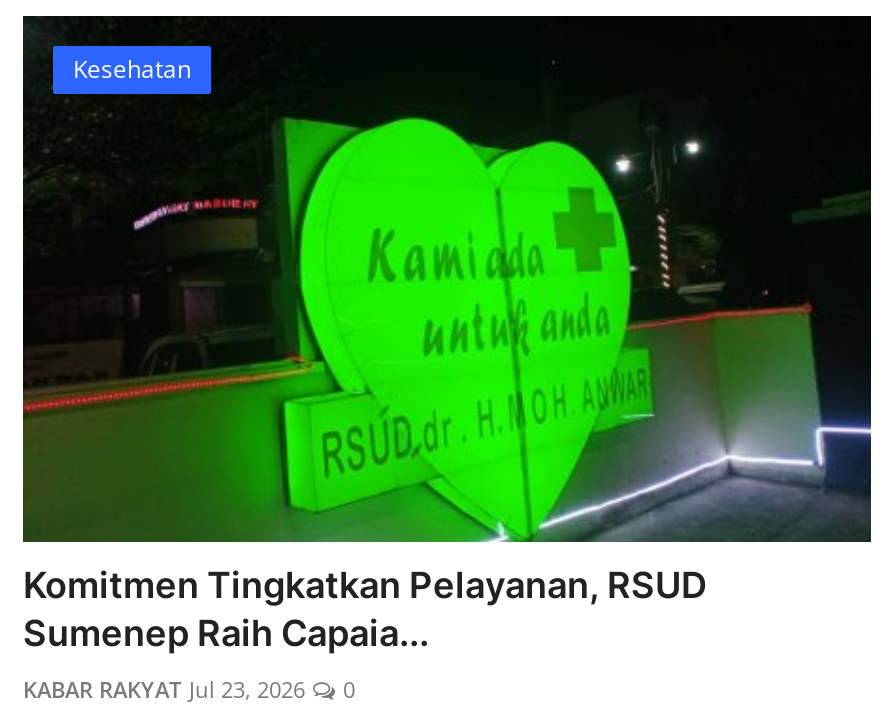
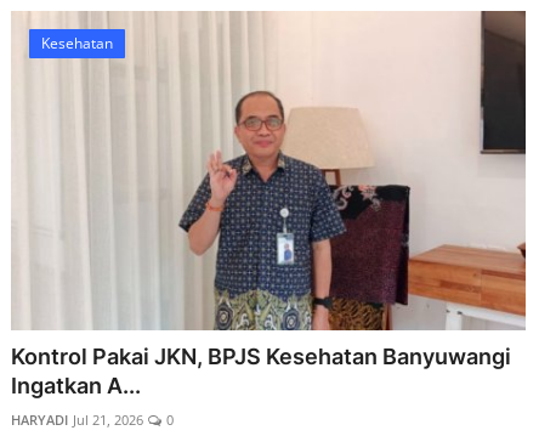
[21,14,873,653] [image] | Komitmen Tingkatkan Pelayanan, RSUD | Sumenep Raih Capaia... -> [11,10,527,398] [image] | Kontrol Pakai JKN, BPJS Kesehatan Banyuwangi | Ingatkan A...
[23,673,305,703] KABAR RAKYAT Jul 23, 2026 -> [11,410,143,428] HARYADI Jul 21, 2026

